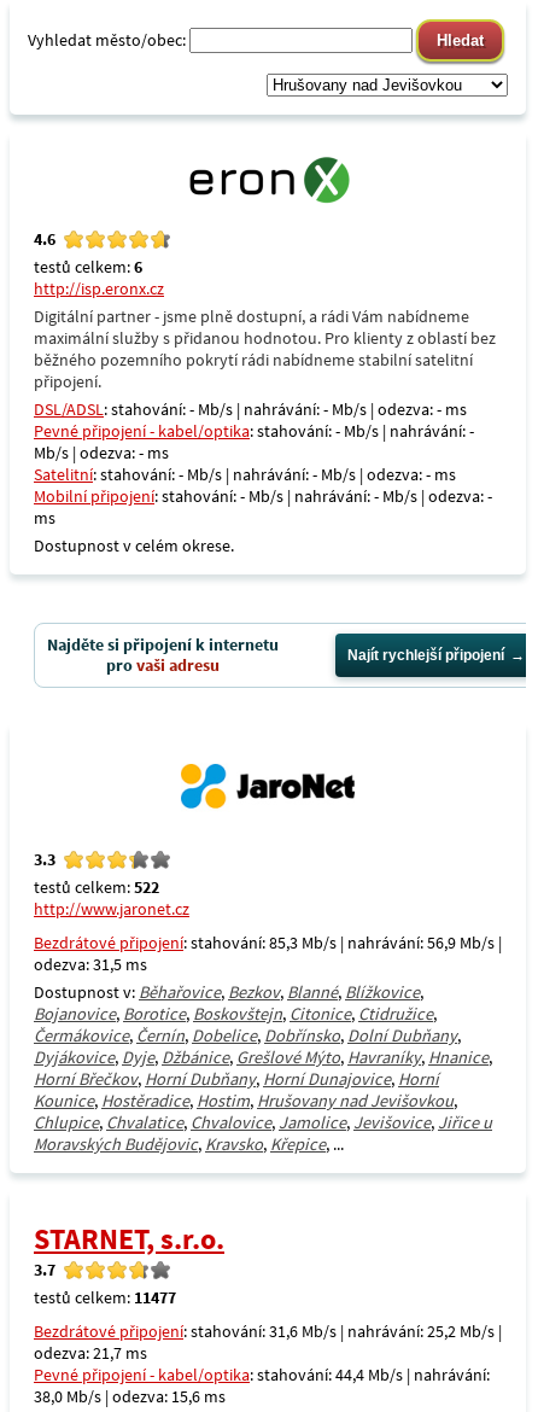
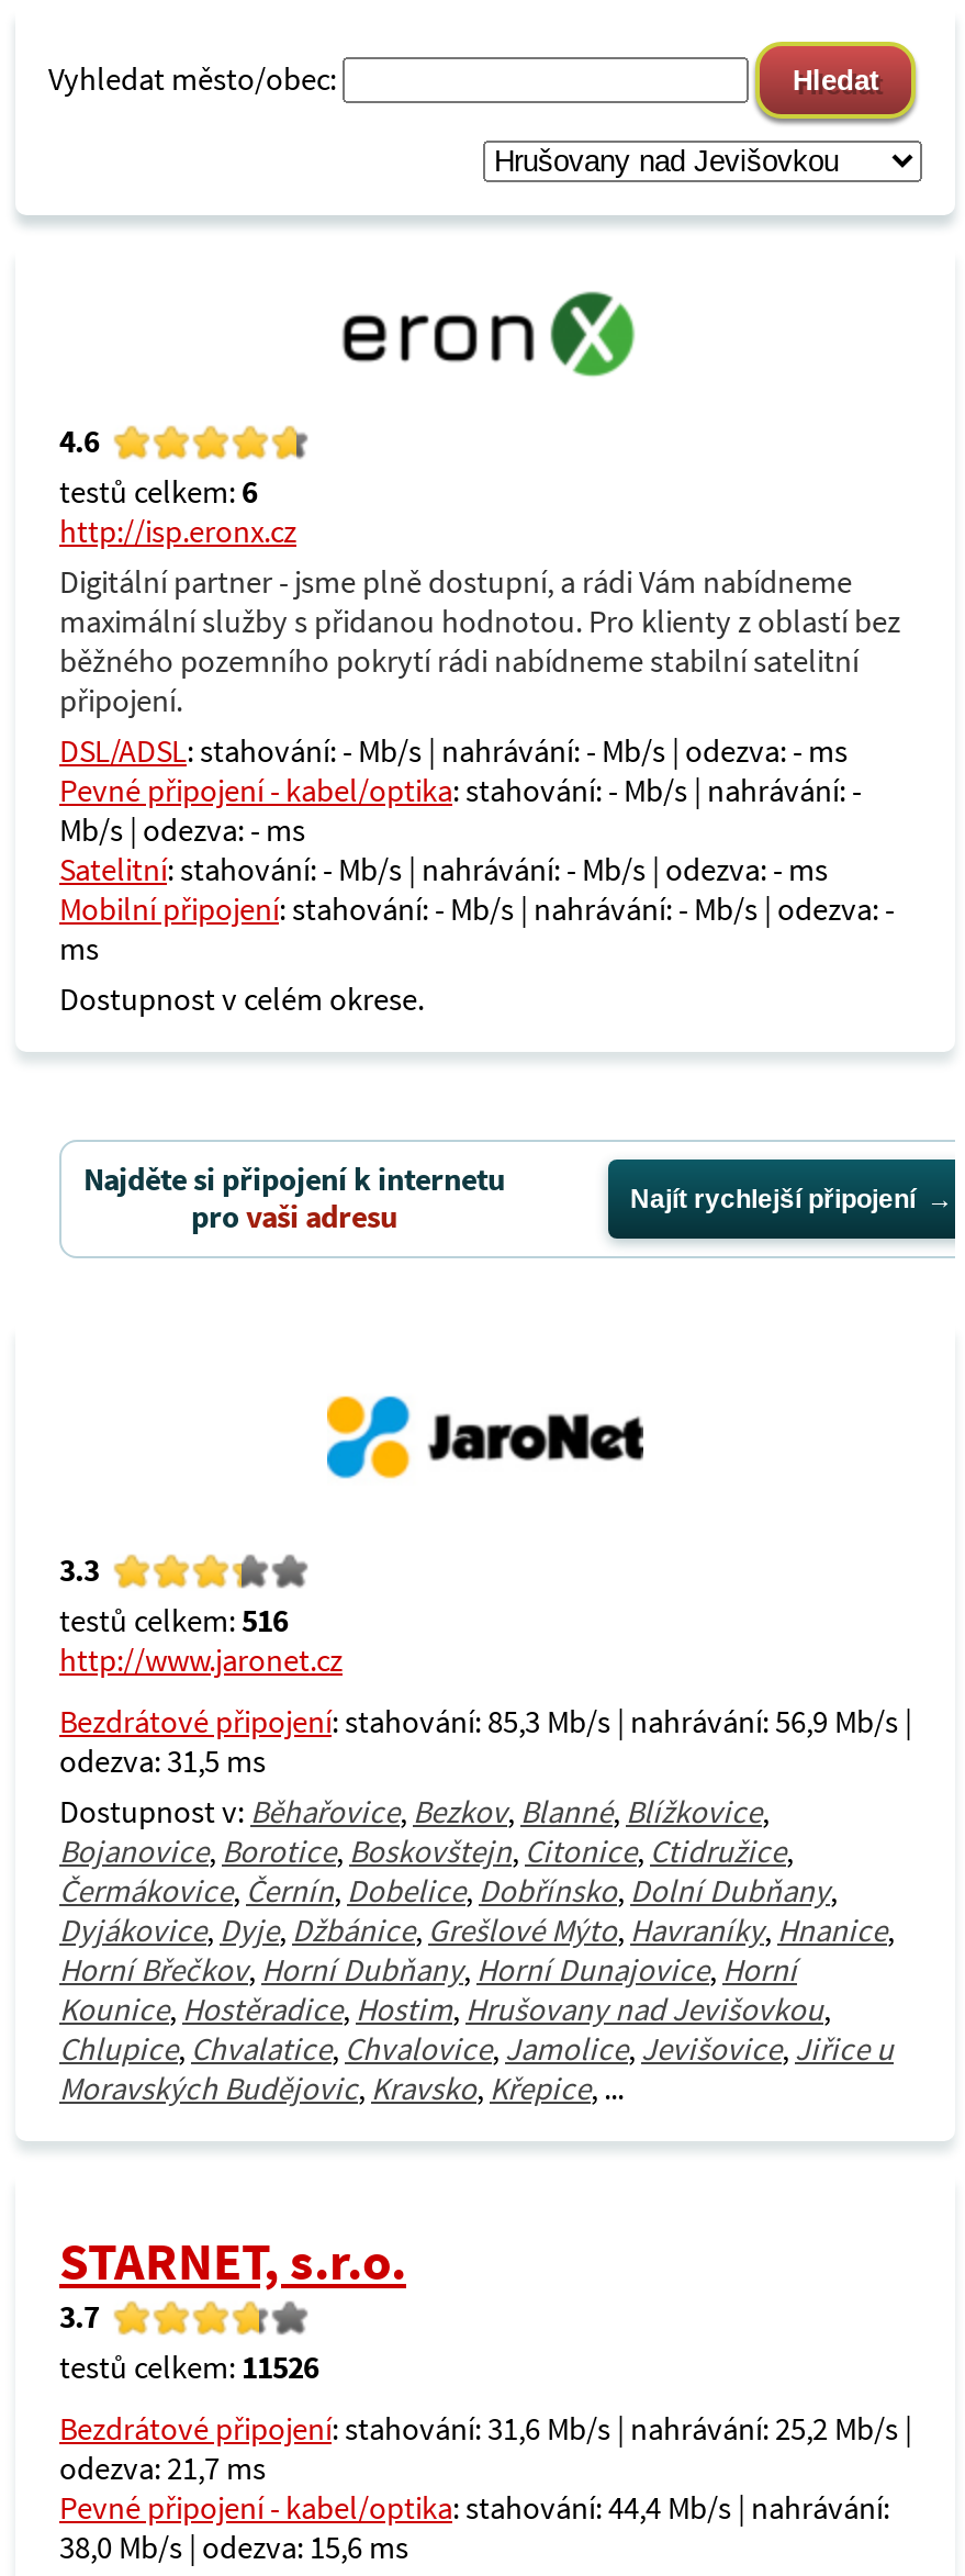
[34,876,159,898] testů celkem: 522 -> [59,1601,288,1640] testů celkem: 516
[34,1286,176,1308] testů celkem: 11477 -> [59,2348,318,2387] testů celkem: 11526

